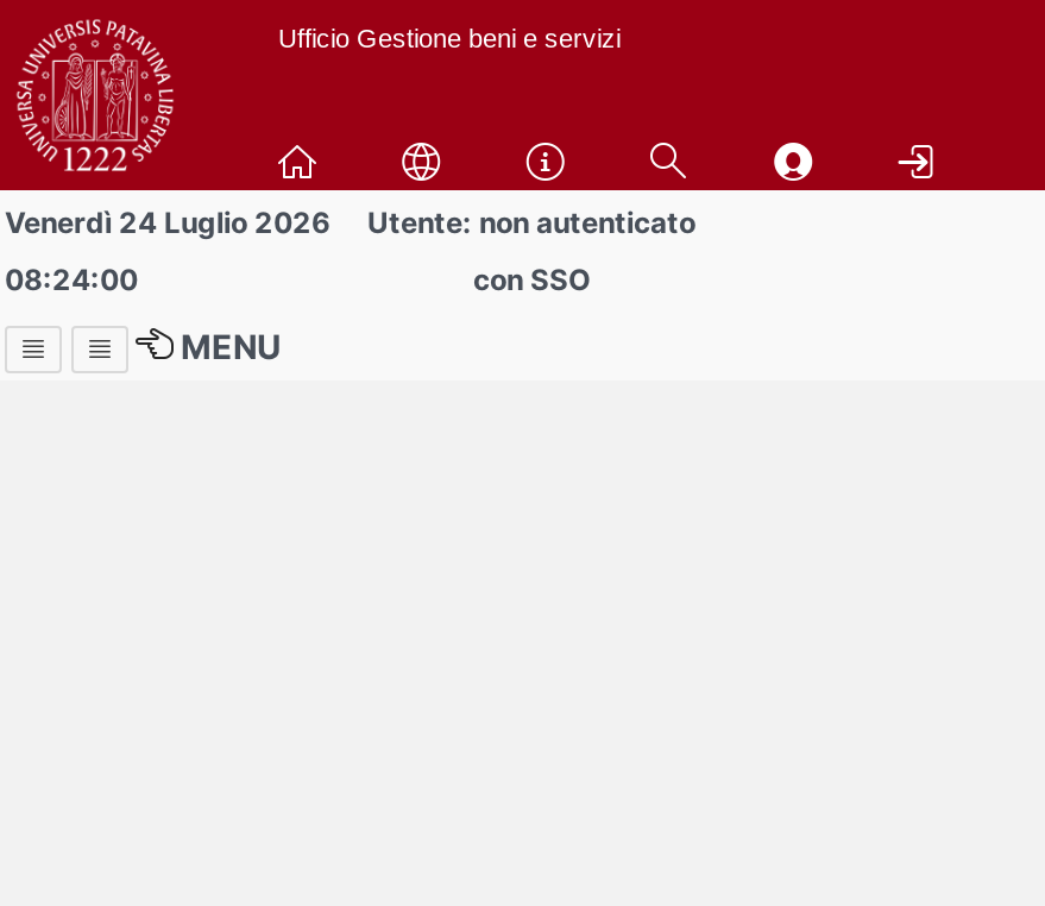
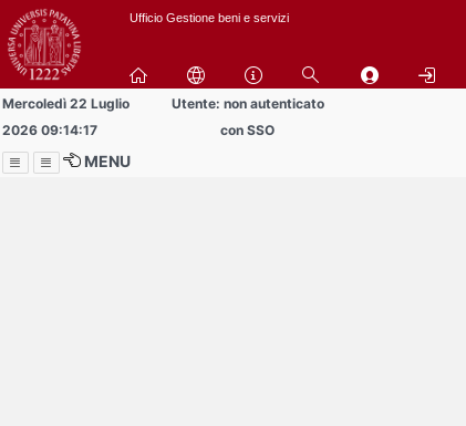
[5,205,331,240] Venerdì 24 Luglio 2026 -> [2,95,130,112] Mercoledì 22 Luglio
[5,262,138,297] 08:24:00 -> [2,122,97,138] 2026 09:14:17

